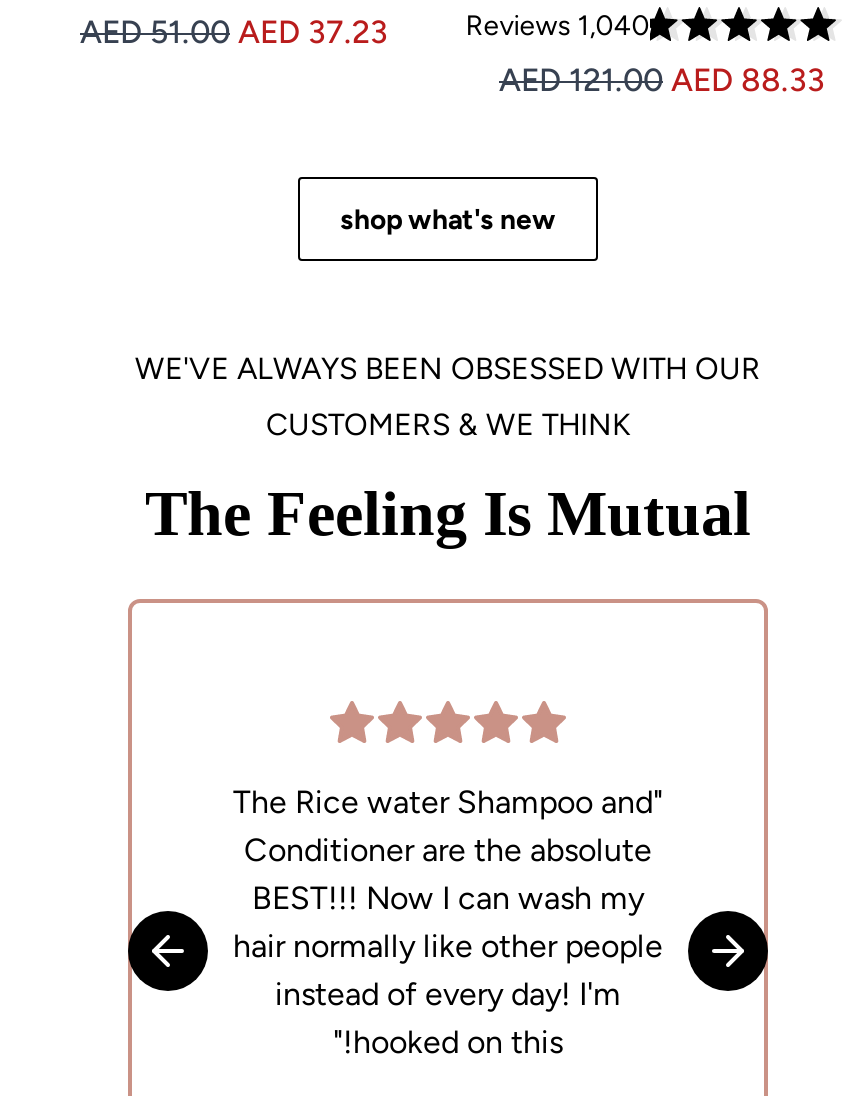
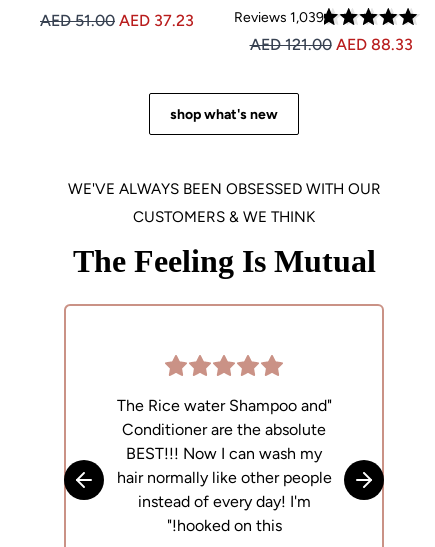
[577,9,649,43] 1,040 -> [290,9,324,26] 1,039

